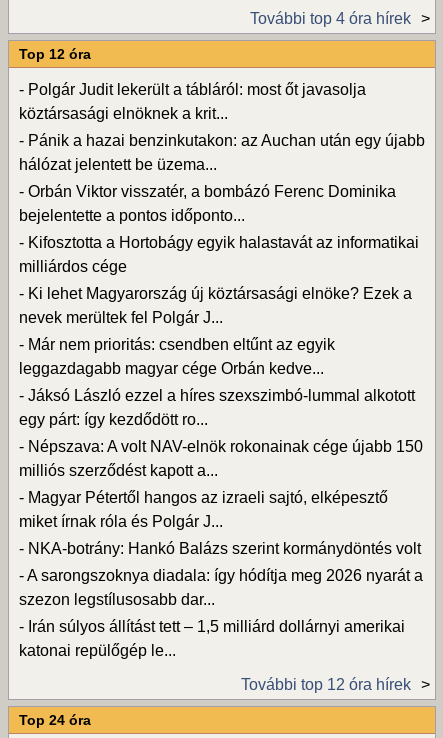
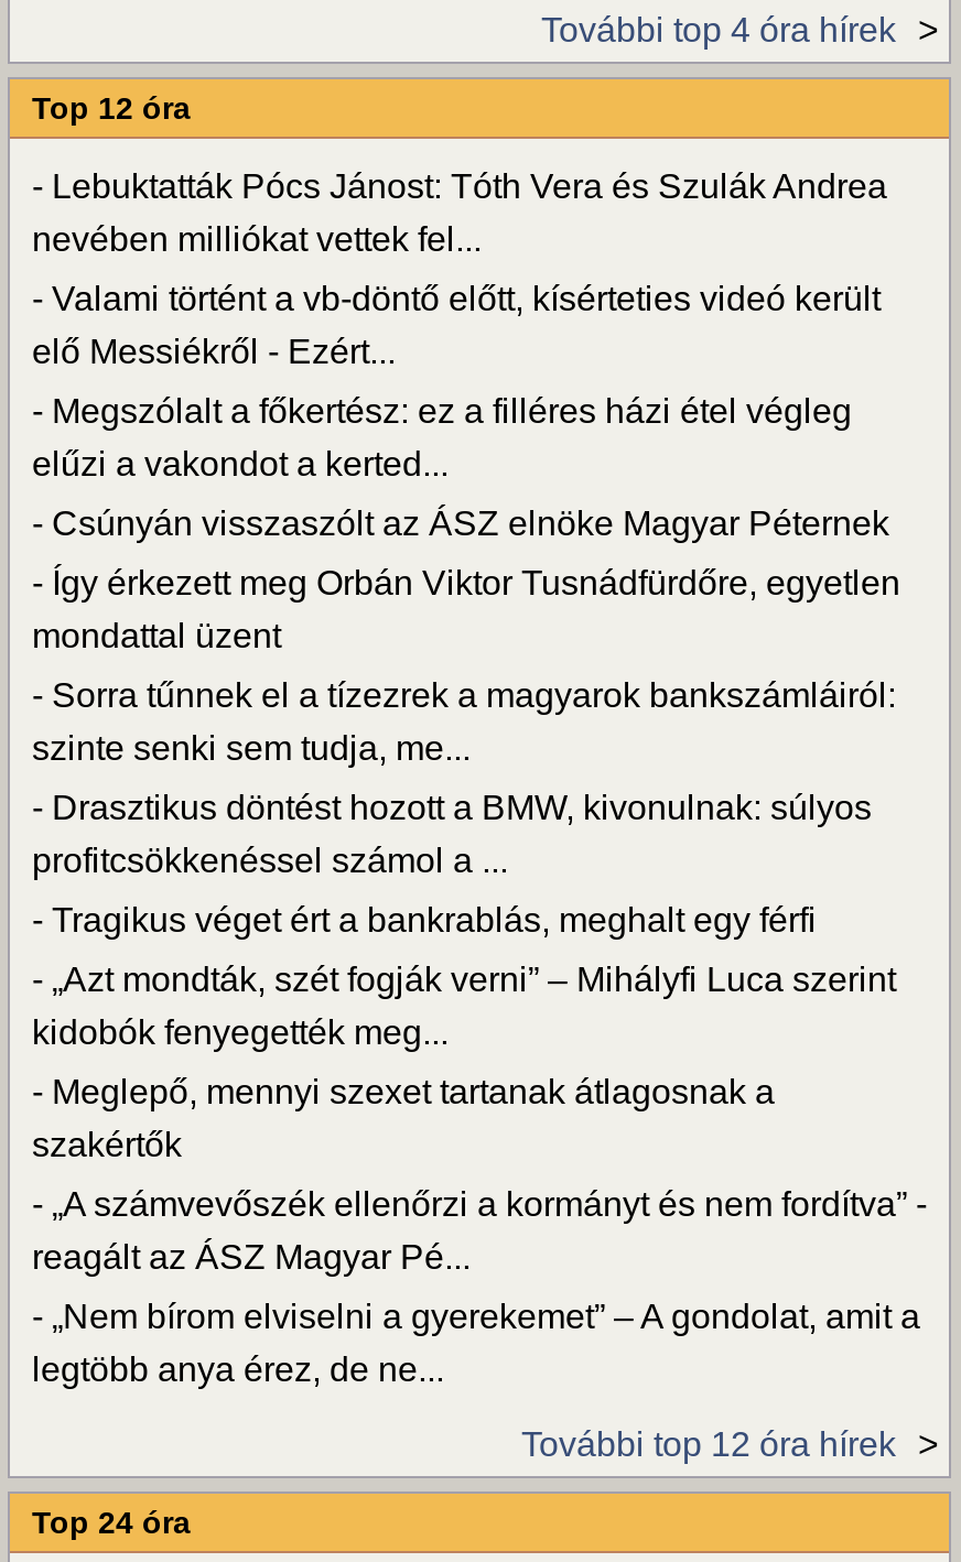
[19,81,366,122] - Polgár Judit lekerült a tábláról: most őt javasolja | köztársasági elnöknek a krit... -> [32,167,887,258] - Lebuktatták Pócs Jánost: Tóth Vera és Szulák Andrea | nevében milliókat vettek fel...
[19,132,425,173] - Pánik a hazai benzinkutakon: az Auchan után egy újabb | hálózat jelentett be üzema... -> [32,280,881,370] - Valami történt a vb-döntő előtt, kísérteties videó került | elő Messiékről - Ezért...
[19,183,396,224] - Orbán Viktor visszatér, a bombázó Ferenc Dominika | bejelentette a pontos időponto... -> [32,392,852,482] - Megszólalt a főkertész: ez a filléres házi étel végleg | elűzi a vakondot a kerted...
[19,234,419,275] - Kifosztotta a Hortobágy egyik halastavát az informatikai | milliárdos cége -> [32,505,889,542] - Csúnyán visszaszólt az ÁSZ elnöke Magyar Péternek
[19,285,412,326] - Ki lehet Magyarország új köztársasági elnöke? Ezek a | nevek merültek fel Polgár J... -> [32,564,900,654] - Így érkezett meg Orbán Viktor Tusnádfürdőre, egyetlen | mondattal üzent
[19,336,335,377] - Már nem prioritás: csendben eltűnt az egyik | leggazdagabb magyar cége Orbán kedve... -> [32,676,896,767] - Sorra tűnnek el a tízezrek a magyarok bankszámláiról: | szinte senki sem tudja, me...
[19,387,415,428] - Jáksó László ezzel a híres szexszimbó-lummal alkotott | egy párt: így kezdődött ro... -> [32,789,872,879] - Drasztikus döntést hozott a BMW, kivonulnak: súlyos | profitcsökkenéssel számol a ...
[19,438,423,479] - Népszava: A volt NAV-elnök rokonainak cége újabb 150 | milliós szerződést kapott a... -> [32,901,817,939] - Tragikus véget ért a bankrablás, meghalt egy férfi
[19,489,388,530] - Magyar Pétertől hangos az izraeli sajtó, elképesztő | miket írnak róla és Polgár J... -> [32,961,896,1051] - „Azt mondták, szét fogják verni” – Mihályfi Luca szerint | kidobók fenyegették meg...
[19,540,421,557] - NKA-botrány: Hankó Balázs szerint kormánydöntés volt -> [32,1073,775,1163] - Meglepő, mennyi szexet tartanak átlagosnak a | szakértők
[19,567,423,608] - A sarongszoknya diadala: így hódítja meg 2026 nyarát a | szezon legstílusosabb dar... -> [32,1185,927,1276] - „A számvevőszék ellenőrzi a kormányt és nem fordítva” - | reagált az ÁSZ Magyar Pé...
[19,618,405,659] - Irán súlyos állítást tett – 1,5 milliárd dollárnyi amerikai | katonai repülőgép le... -> [32,1298,920,1388] - „Nem bírom elviselni a gyerekemet” – A gondolat, amit a | legtöbb anya érez, de ne...

